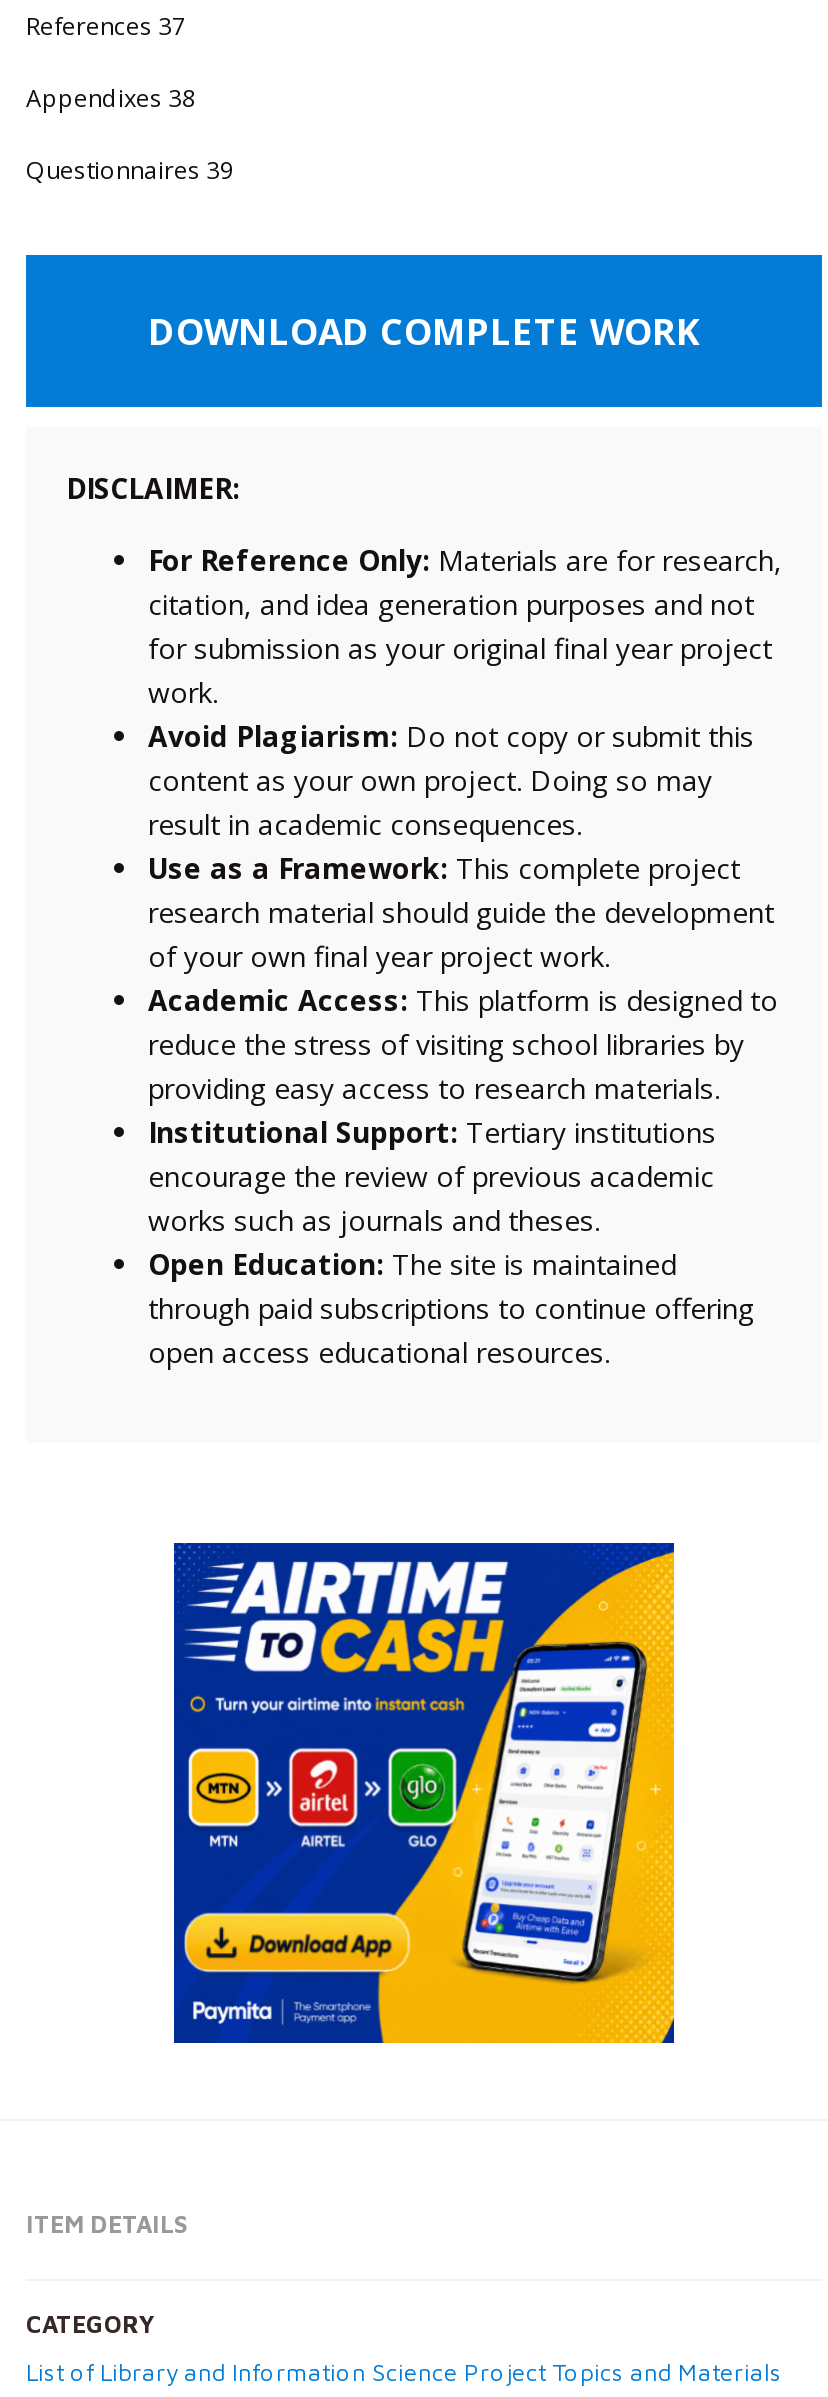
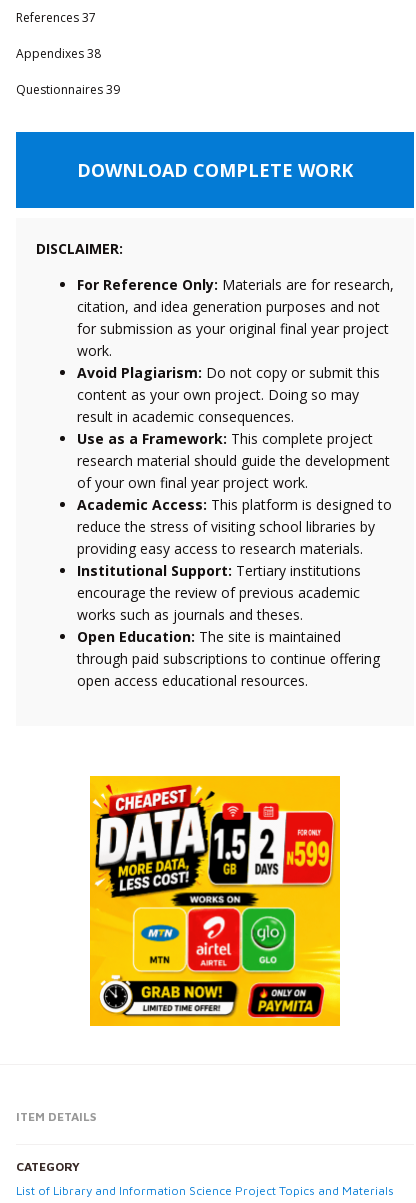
[172,1541,676,2045] [image] -> [89,775,341,1027] [image]

